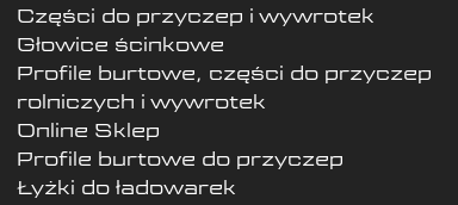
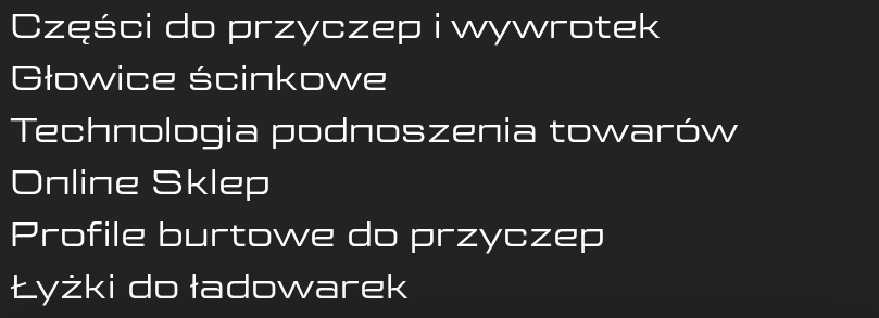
[17,65,432,112] Profile burtowe, części do przyczep | rolniczych i wywrotek -> [10,114,738,149] Technologia podnoszenia towarów

